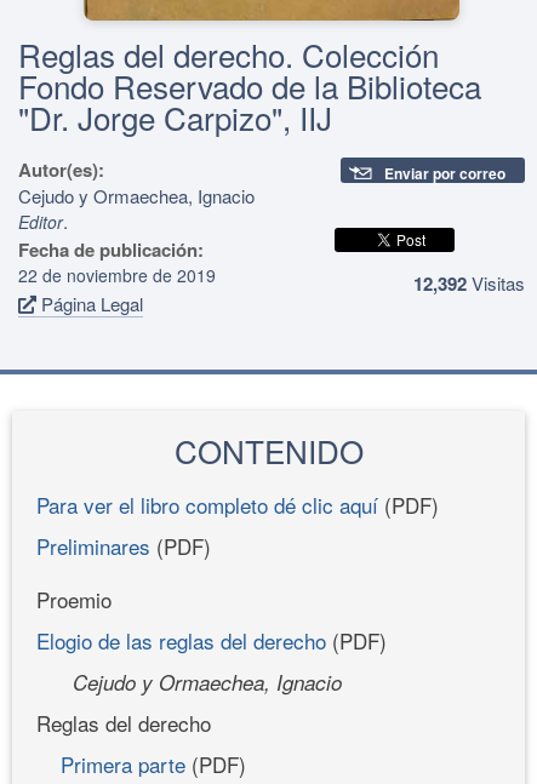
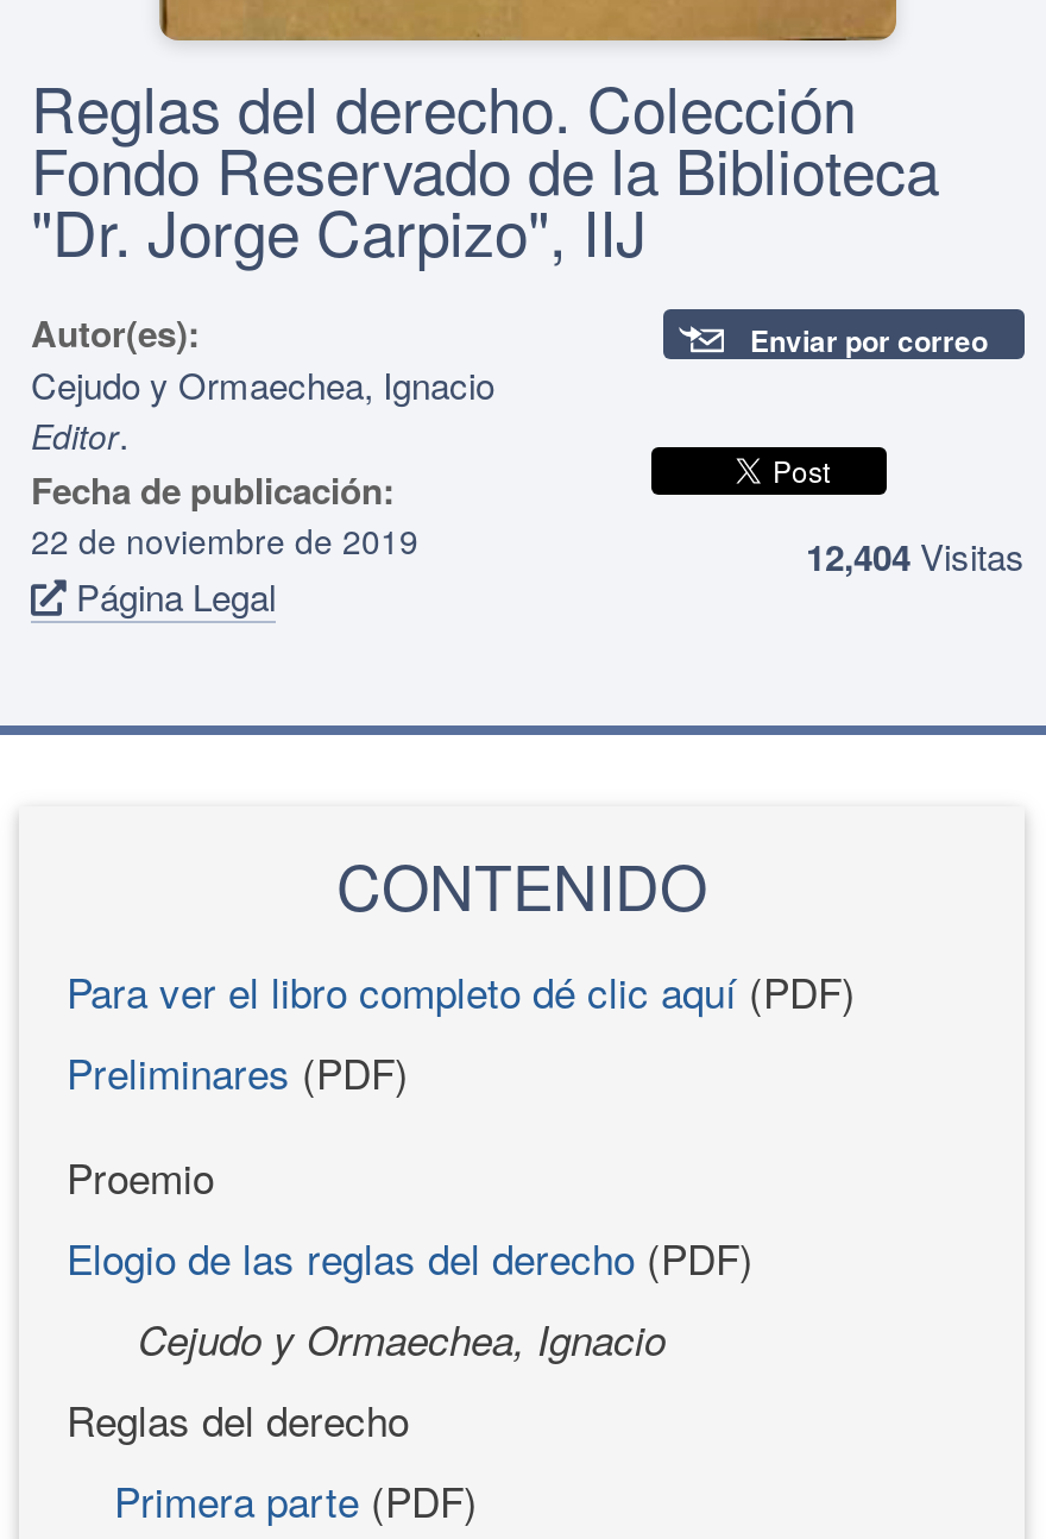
[413,270,525,296] 12,392 Visitas -> [806,529,1025,582] 12,404 Visitas

